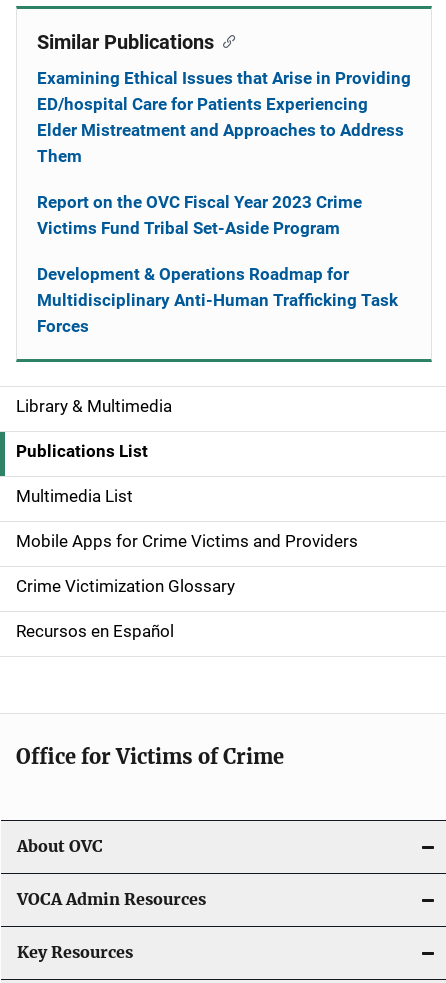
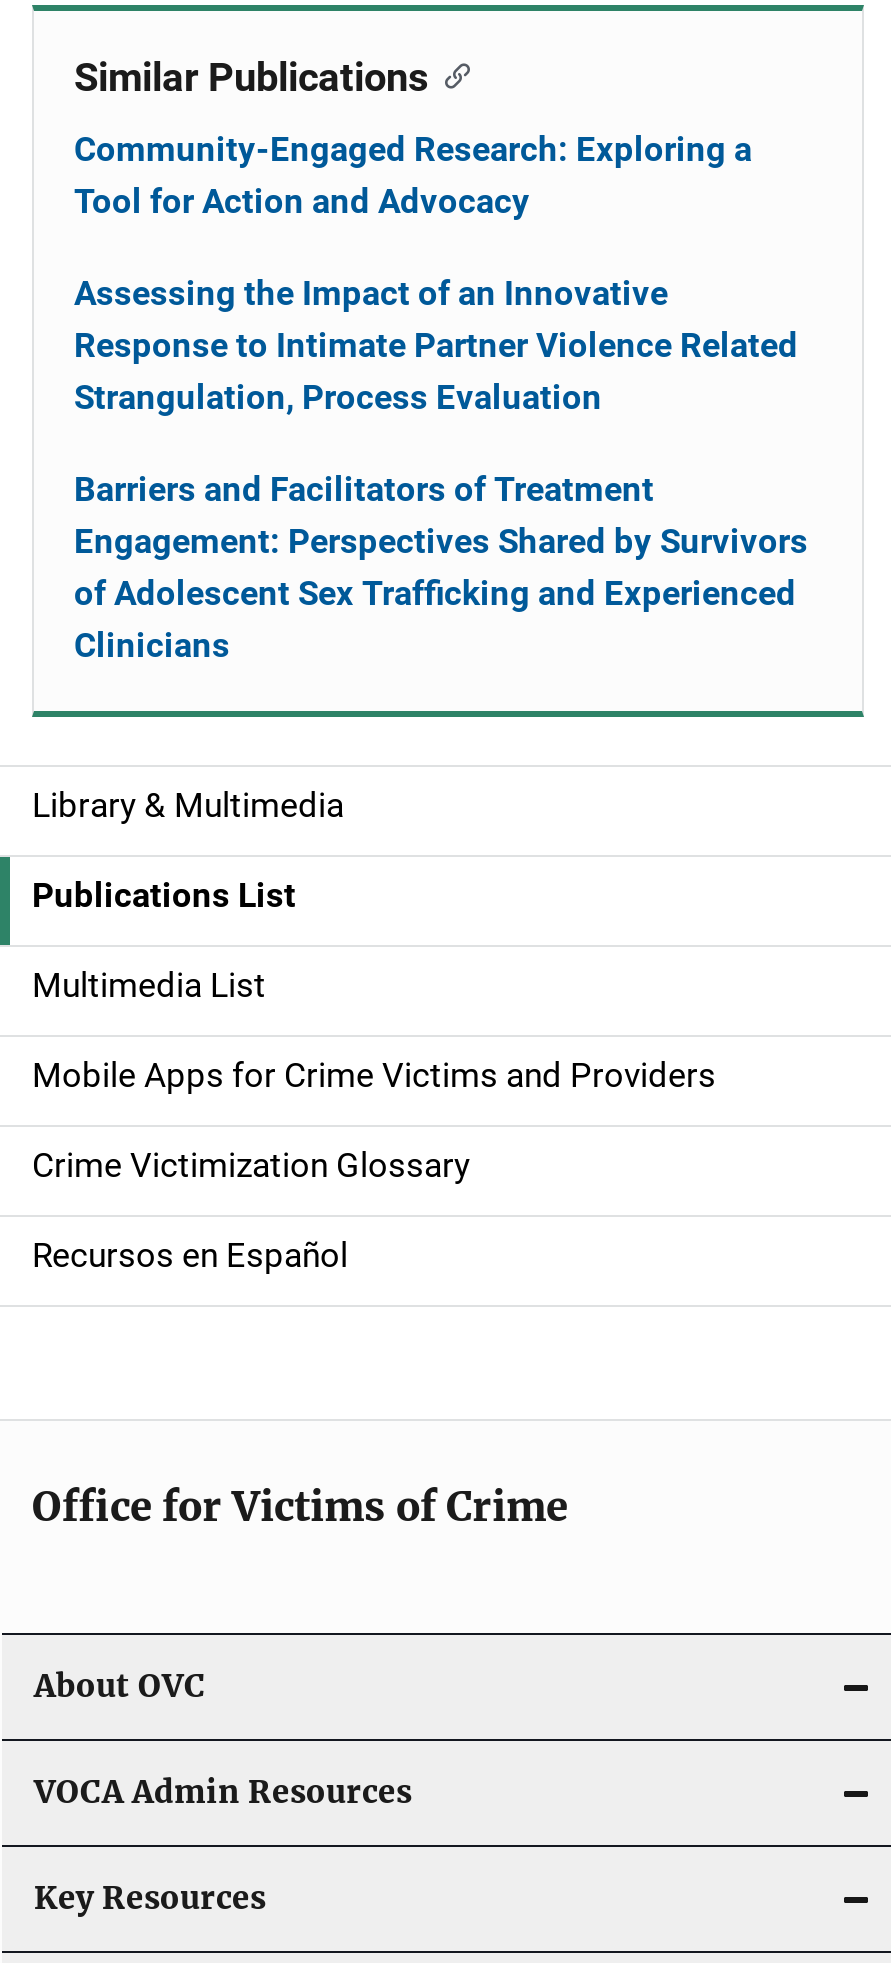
[37,68,411,166] Examining Ethical Issues that Arise in Providing | ED/hospital Care for Patients Experiencing | Elder Mistreatment and Approaches to Address | Them -> [74,129,752,221] Community-Engaged Research: Exploring a | Tool for Action and Advocacy
[37,192,362,238] Report on the OVC Fiscal Year 2023 Crime | Victims Fund Tribal Set-Aside Program -> [74,273,798,417] Assessing the Impact of an Innovative | Response to Intimate Partner Violence Related | Strangulation, Process Evaluation
[37,264,398,336] Development & Operations Roadmap for | Multidisciplinary Anti-Human Trafficking Task | Forces -> [74,469,808,665] Barriers and Facilitators of Treatment | Engagement: Perspectives Shared by Survivors | of Adolescent Sex Trafficking and Experienced | Clinicians

